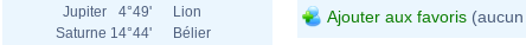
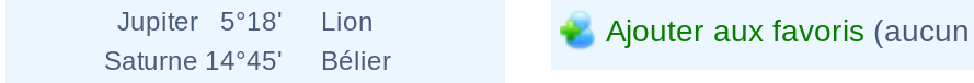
[63,4,201,20] Jupiter 4°49' Lion -> [117,7,374,37] Jupiter 5°18' Lion
[56,25,211,41] Saturne 14°44' Bélier -> [104,46,391,76] Saturne 14°45' Bélier

